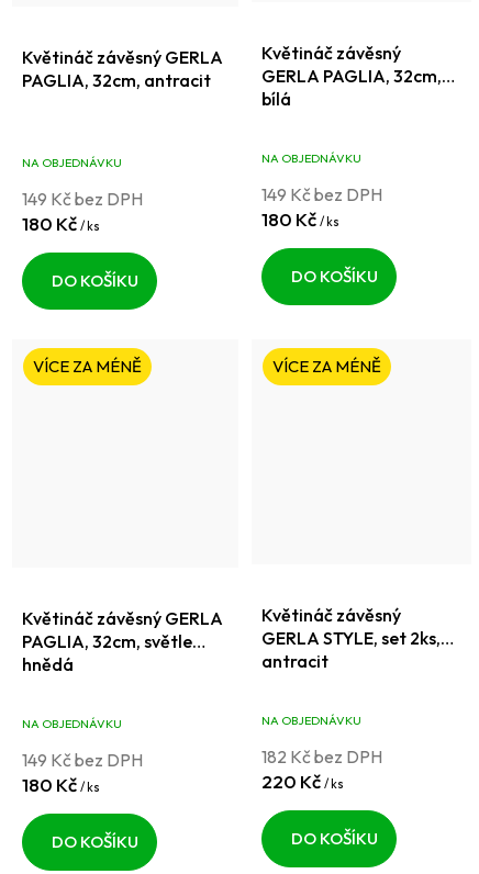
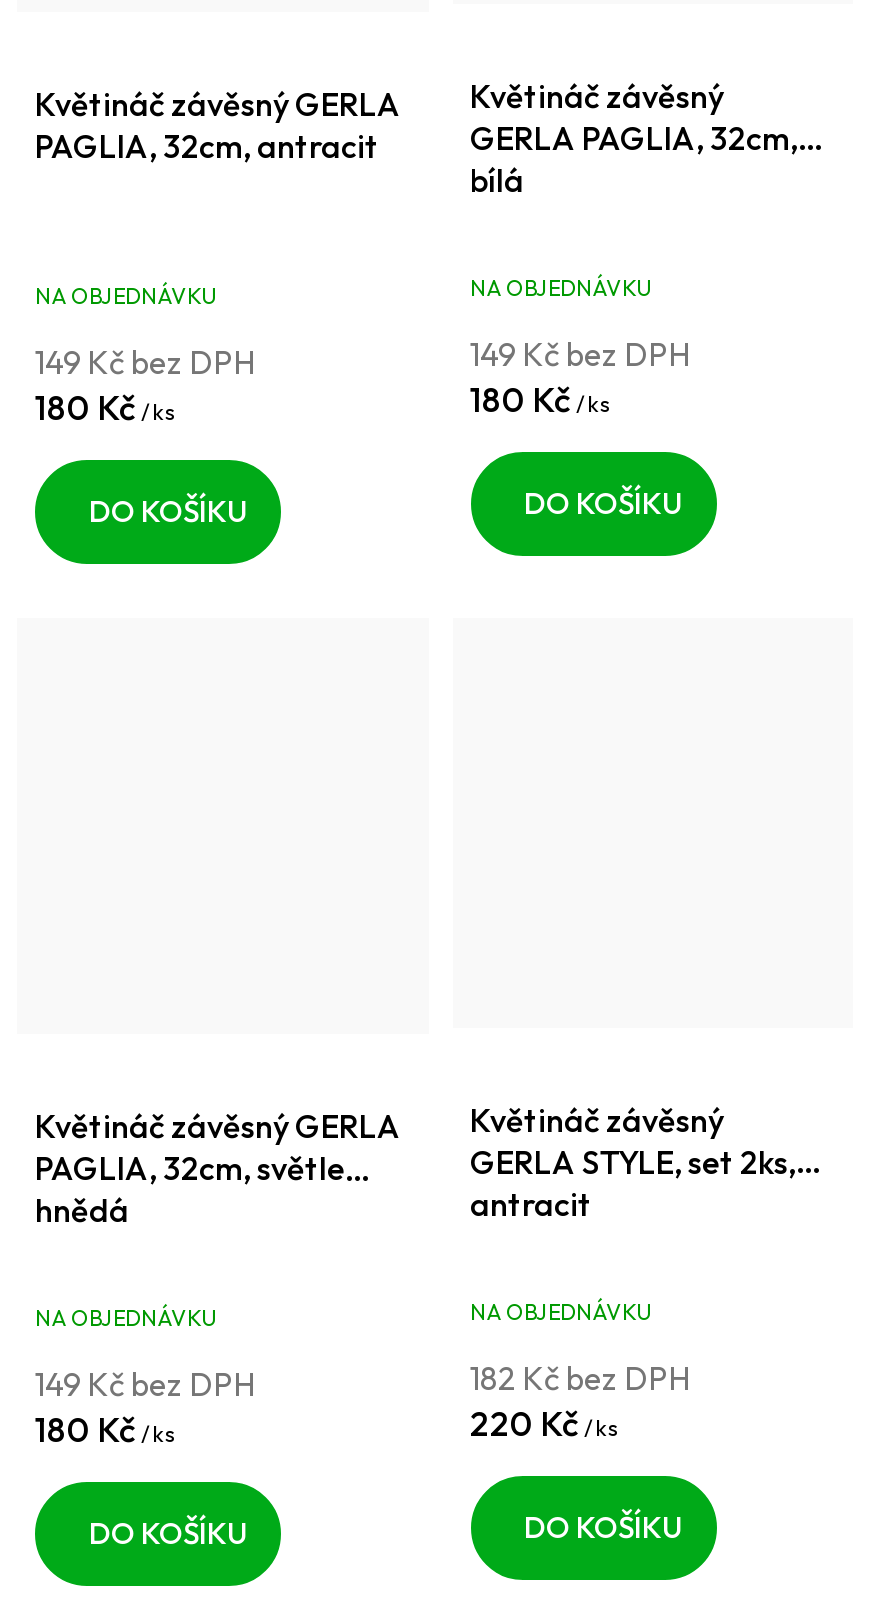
[33,356,142,376] VÍCE ZA MÉNĚ -> none
[272,356,381,376] VÍCE ZA MÉNĚ -> none

